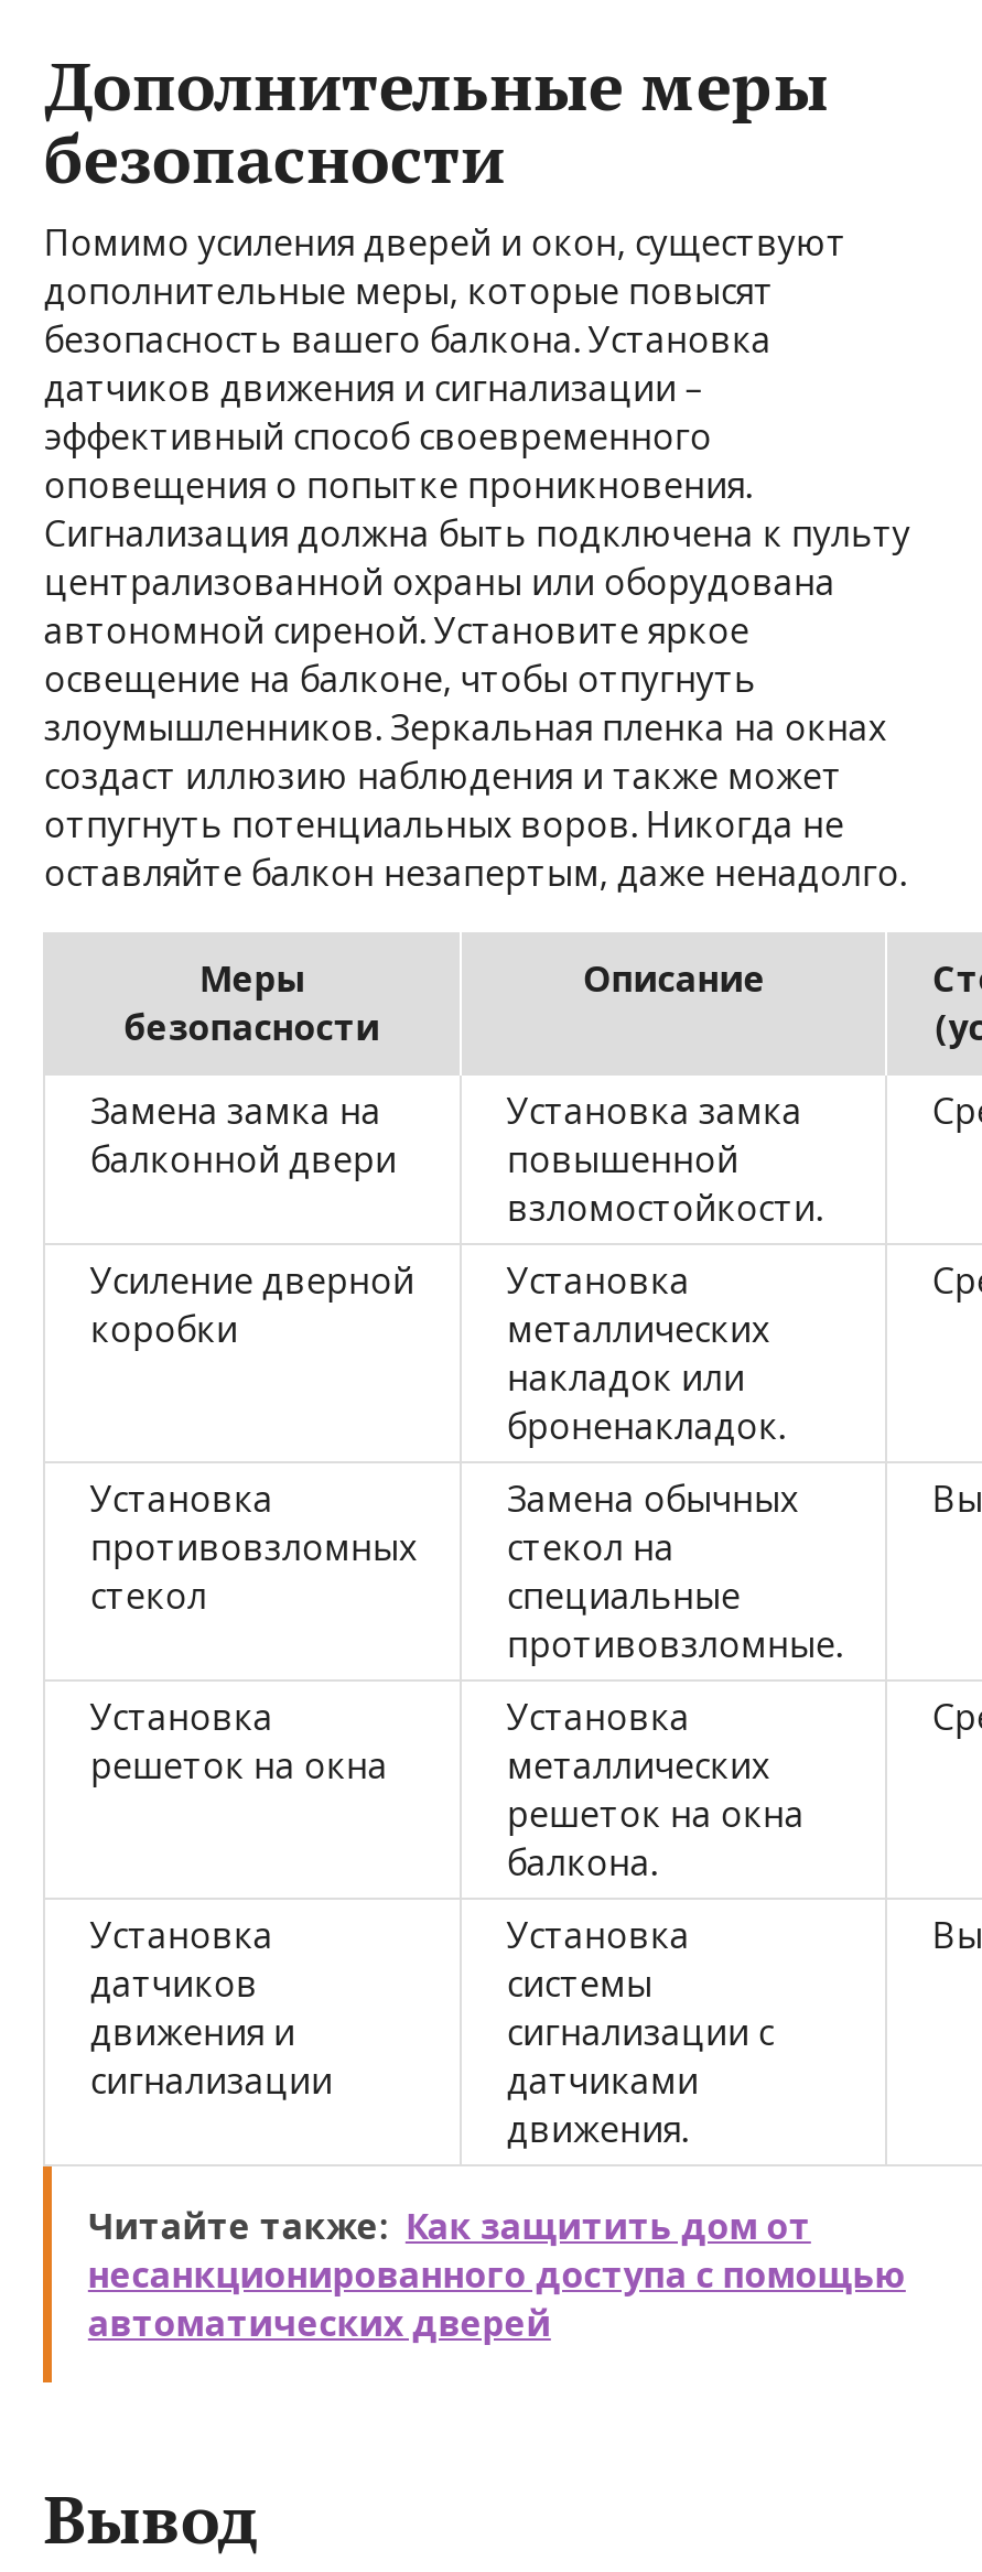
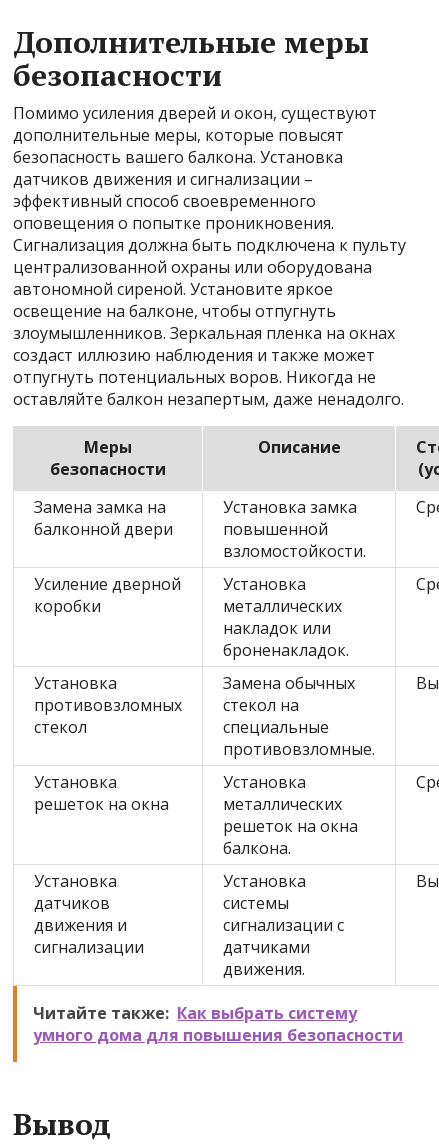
[88,2202,906,2347] Читайте также: Как защитить дом от | несанкционированного доступа с помощью | автоматических дверей -> [33,1002,403,1046] Читайте также: Как выбрать систему | умного дома для повышения безопасности

